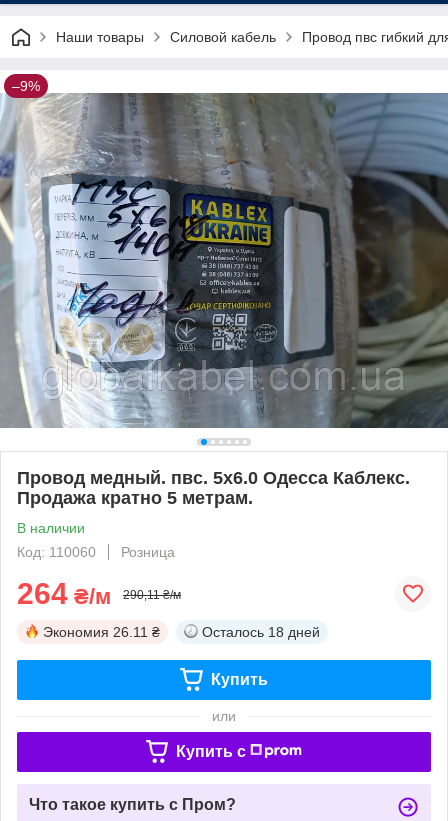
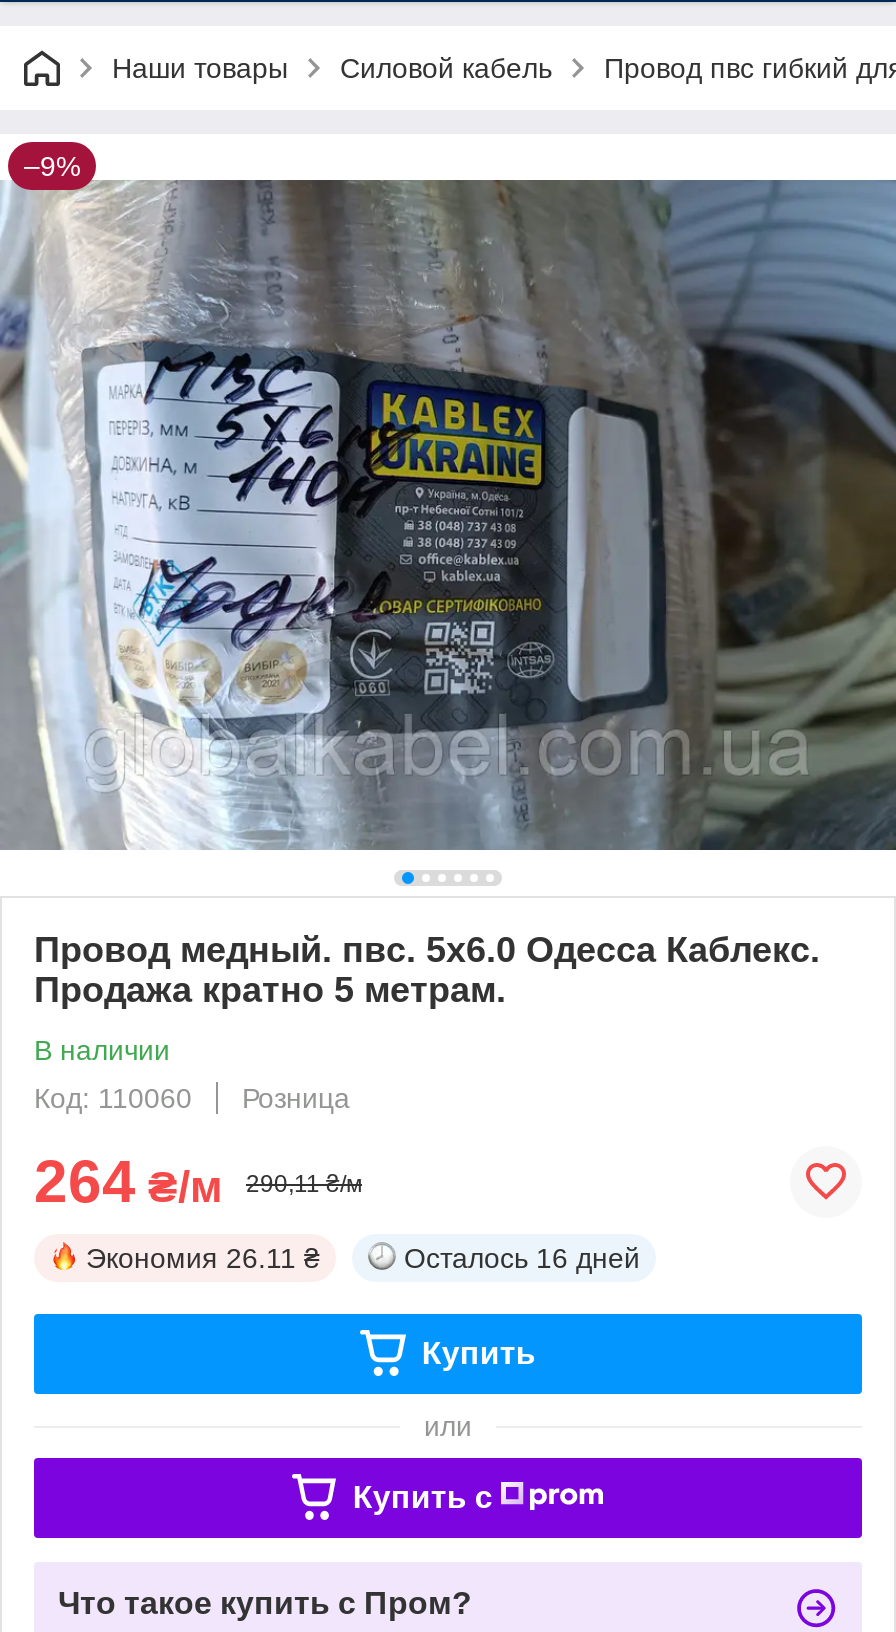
[202,624,320,640] Осталось 18 дней -> [404,1242,640,1274] Осталось 16 дней

